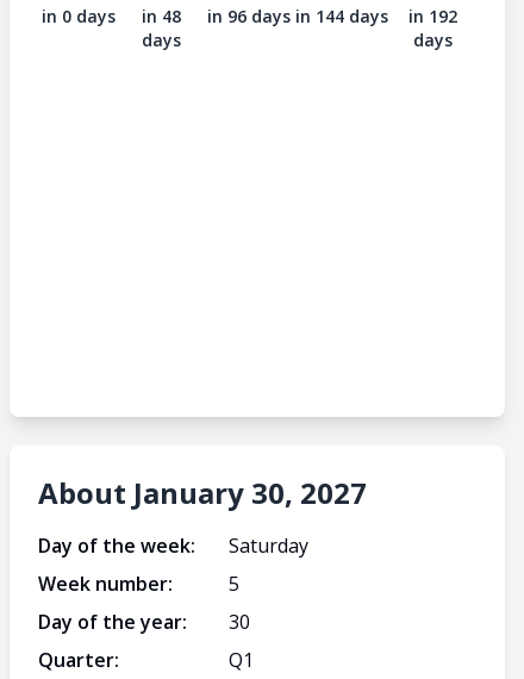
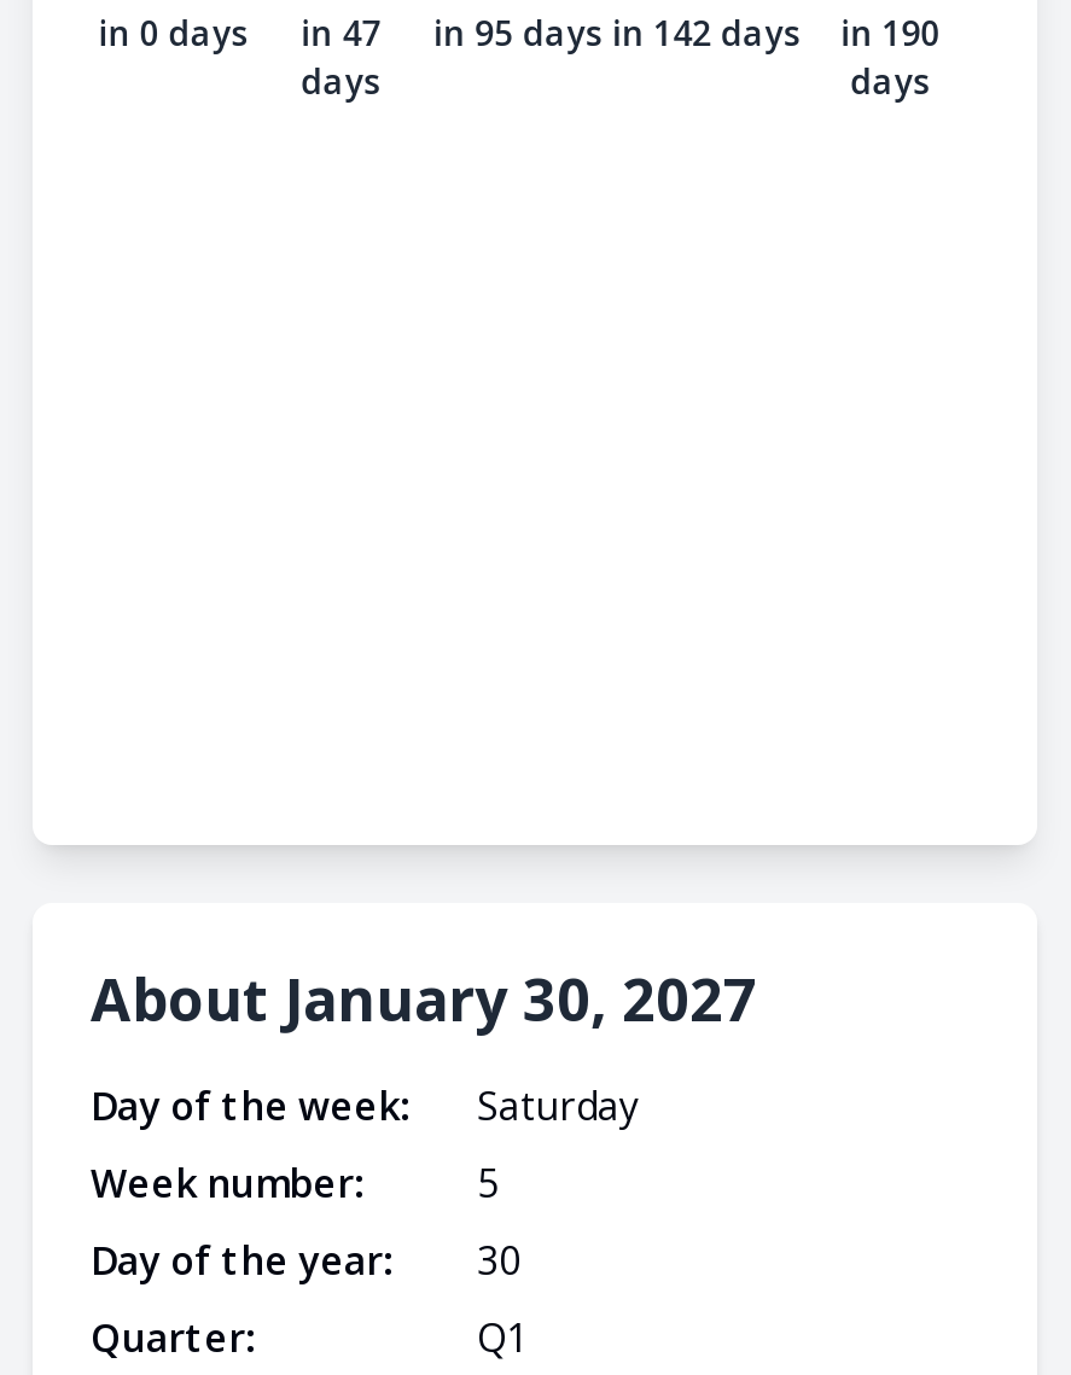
[142,5,181,27] in 48 -> [301,10,381,56] in 47
[207,5,291,27] in 96 days -> [434,10,603,56] in 95 days
[295,5,388,27] in 144 days -> [612,10,801,56] in 142 days
[408,5,457,27] in 192 -> [841,10,940,56] in 190

